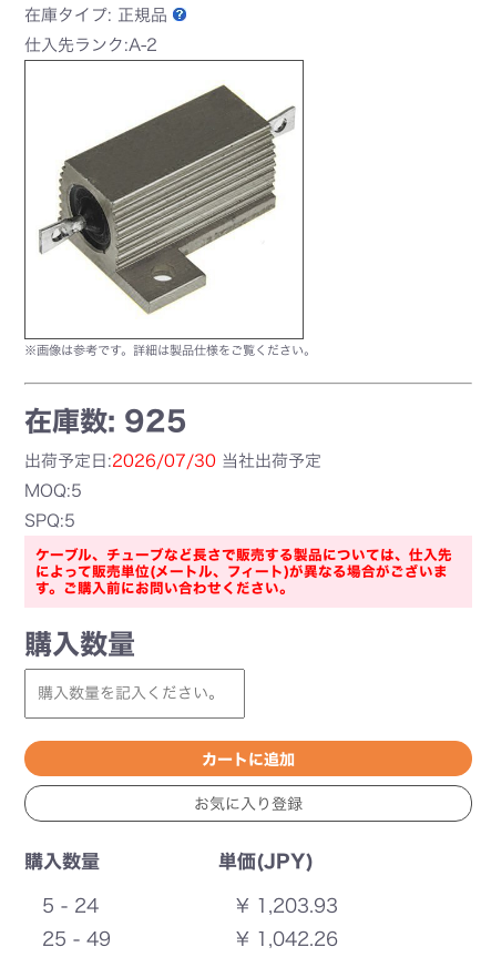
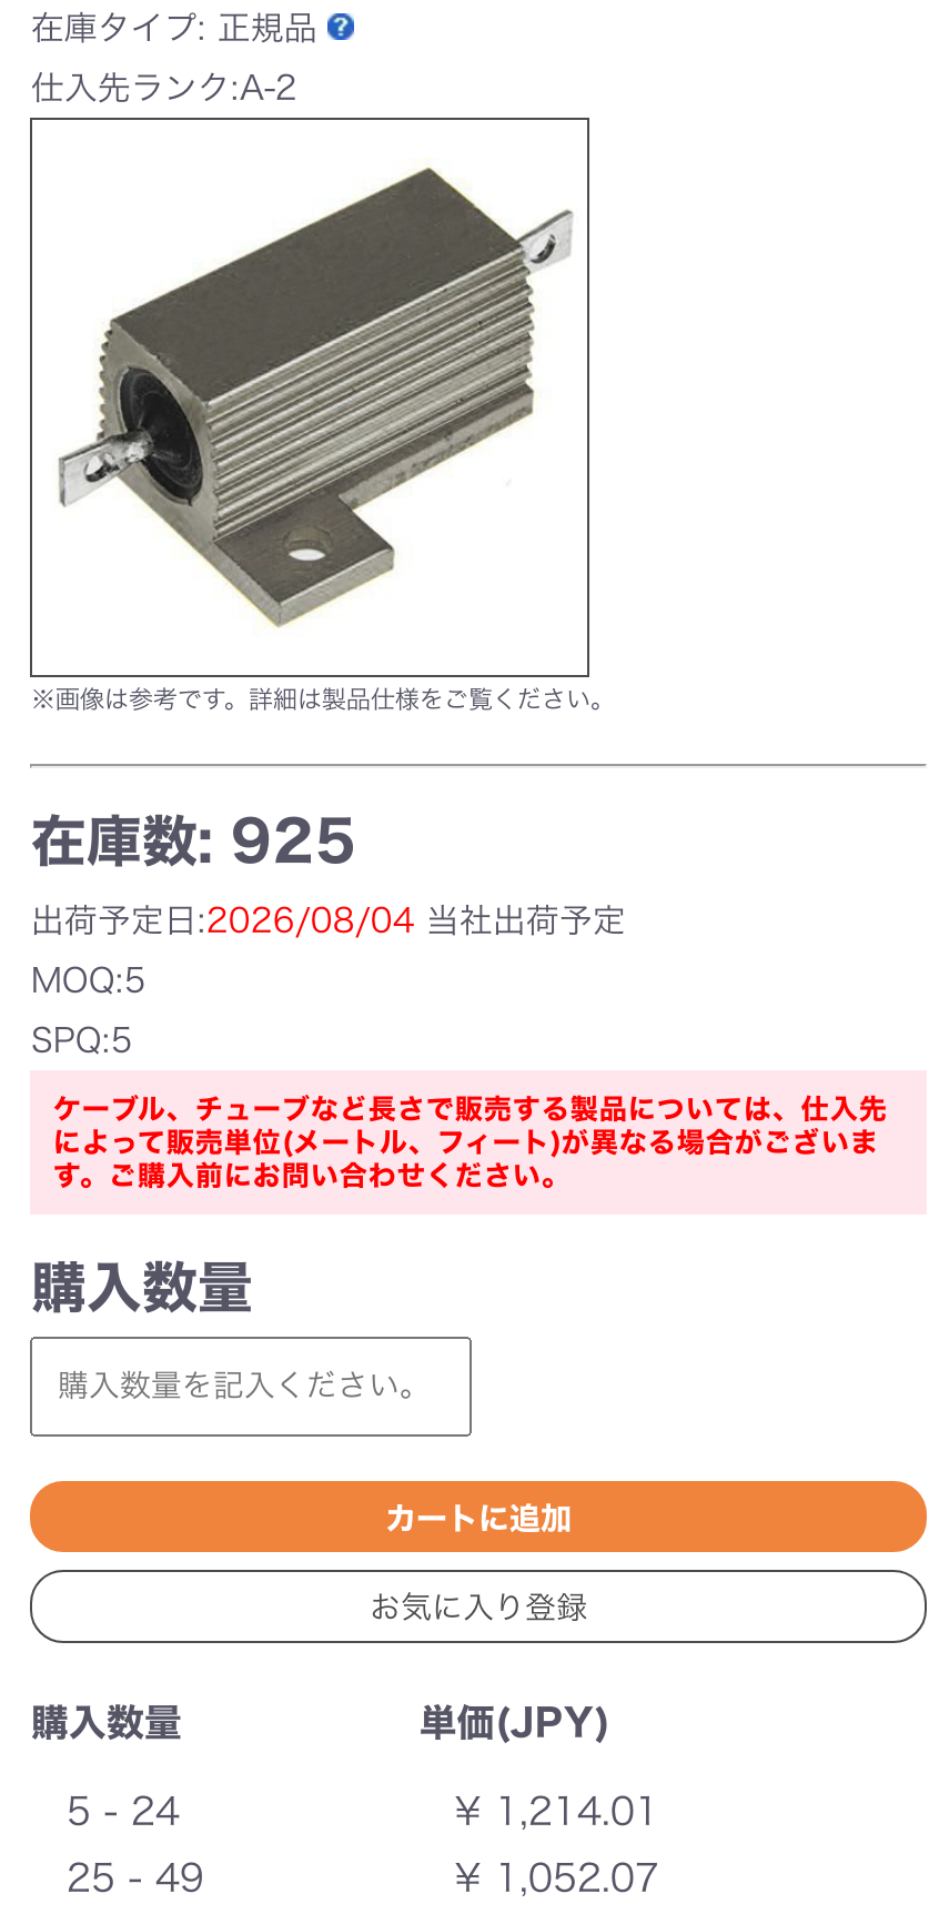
[25,452,322,469] 出荷予定日: 2026/07/30当社出荷予定 -> [31,904,626,937] 出荷予定日: 2026/08/04当社出荷予定
[237,896,338,915] ¥ 1,203.93 -> [455,1791,659,1829] ¥ 1,214.01
[237,929,338,948] ¥ 1,042.26 -> [455,1858,659,1896] ¥ 1,052.07

